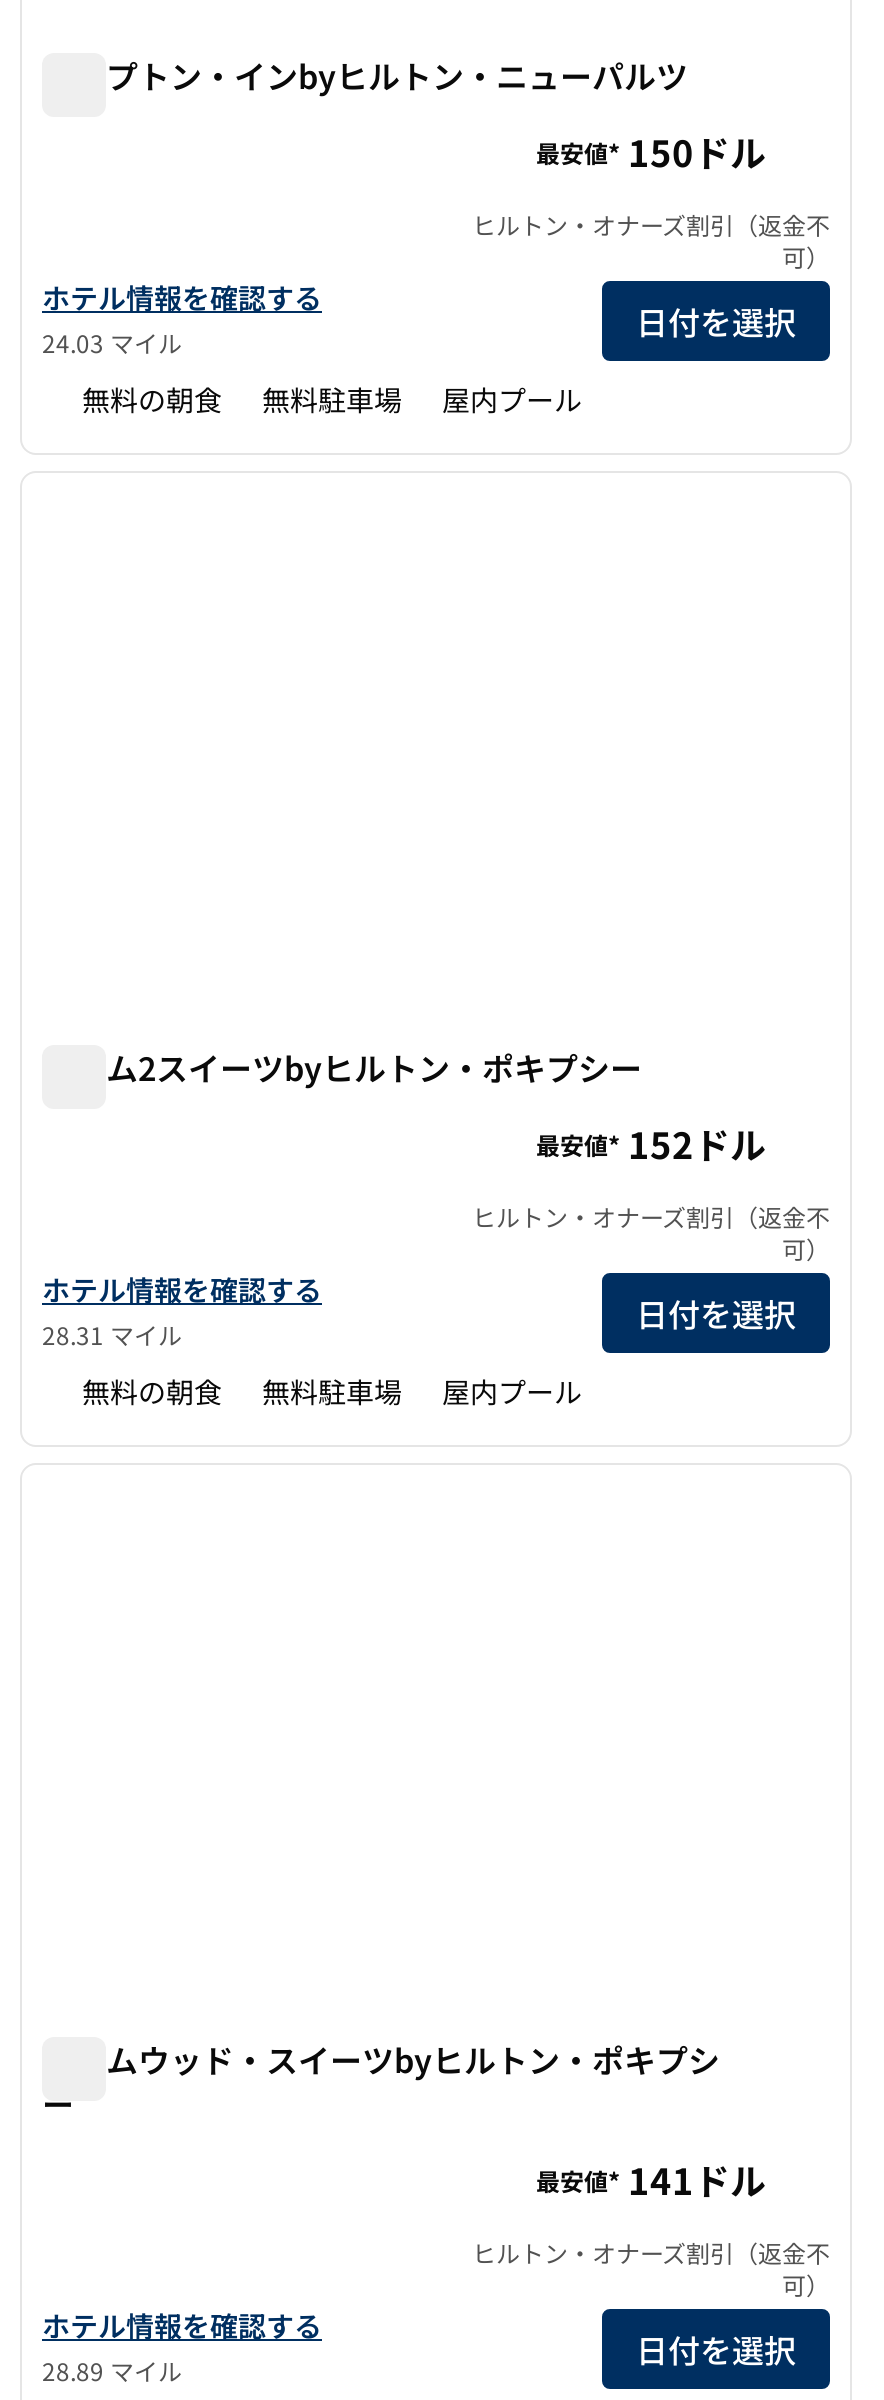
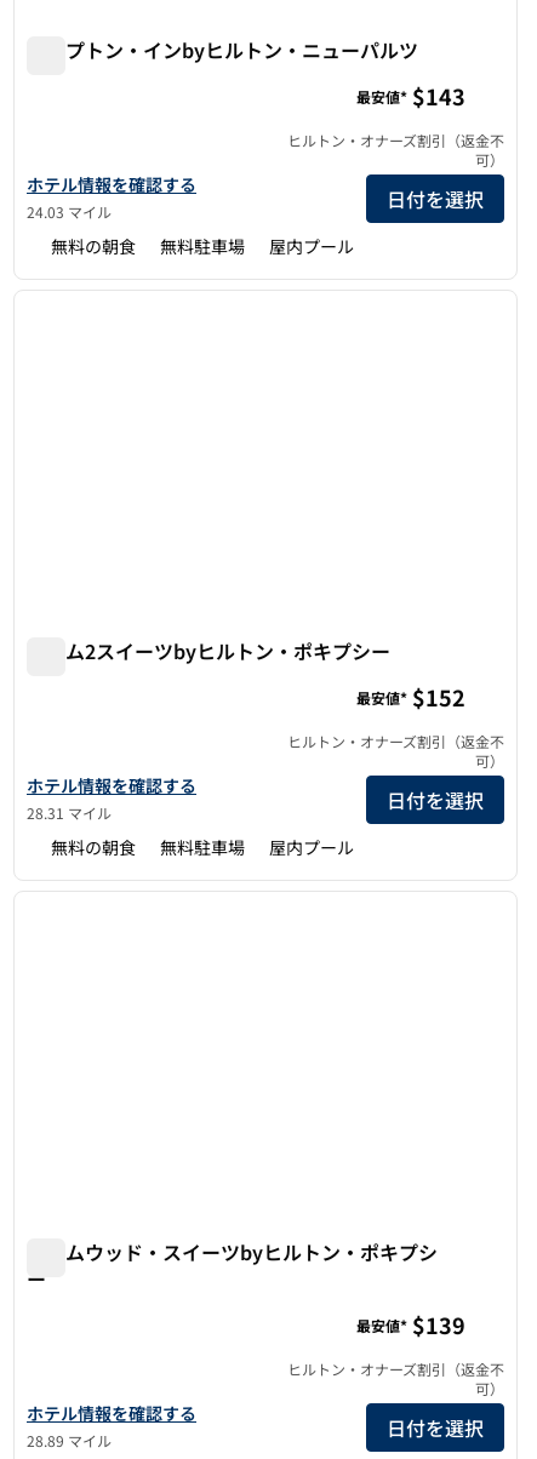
[536,126,766,178] 最安値* 150ドル -> [356,80,465,112] 最安値* $143
[536,1118,766,1170] 最安値* 152ドル -> [356,682,465,713] 最安値* $152
[536,2154,766,2206] 最安値* 141ドル -> [356,1309,465,1341] 最安値* $139

